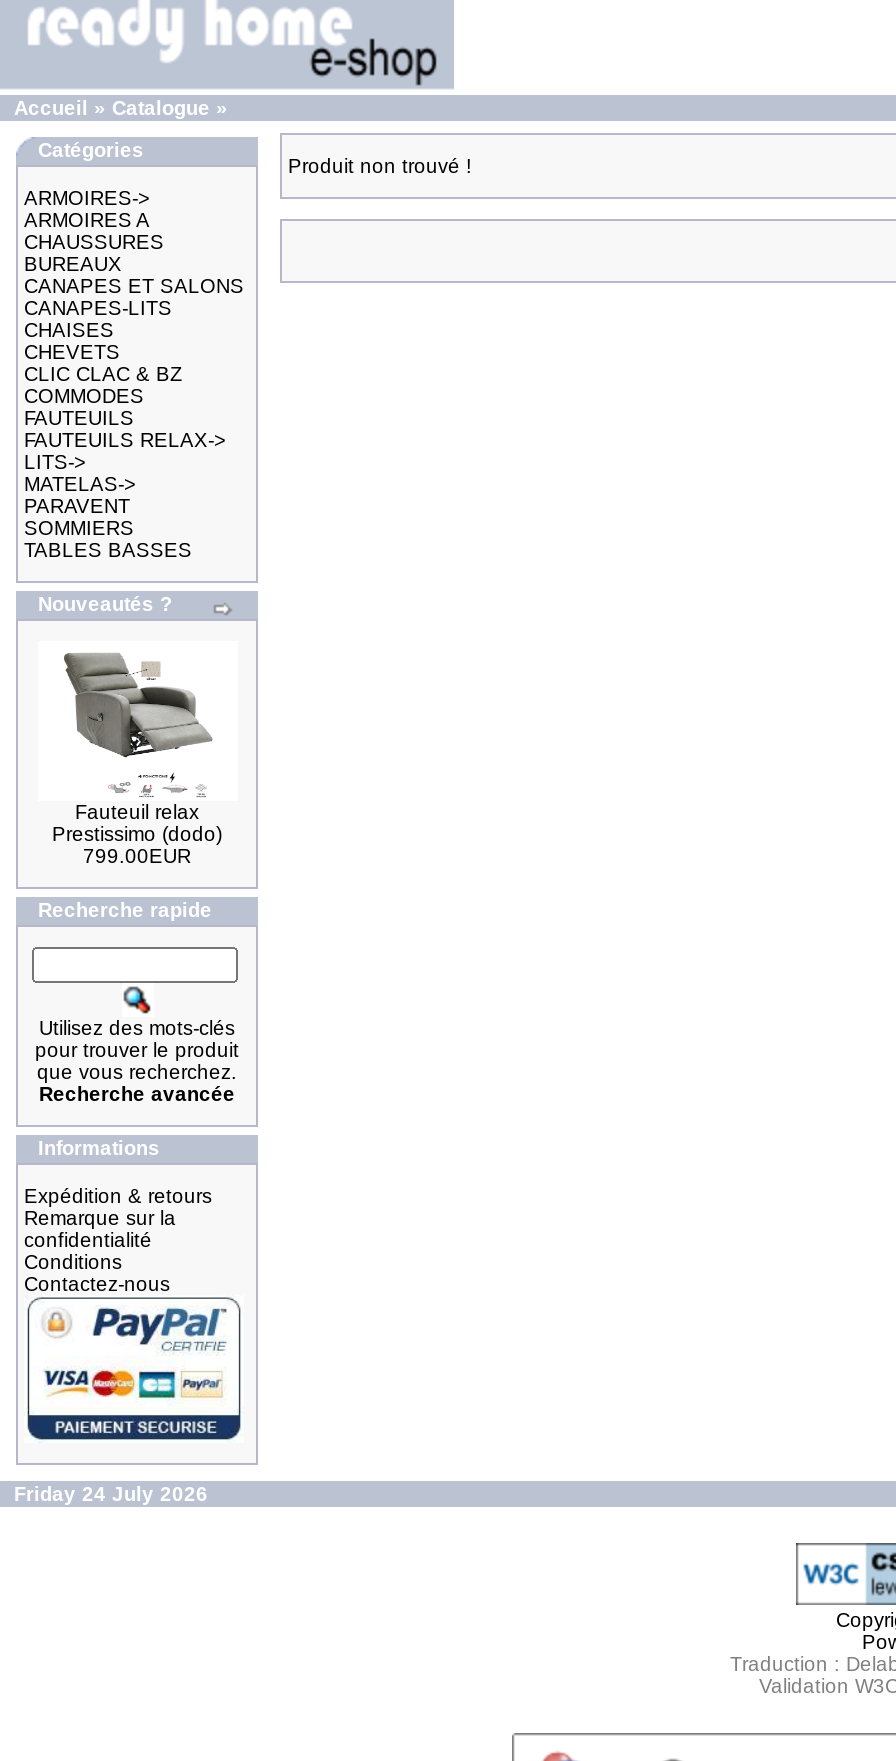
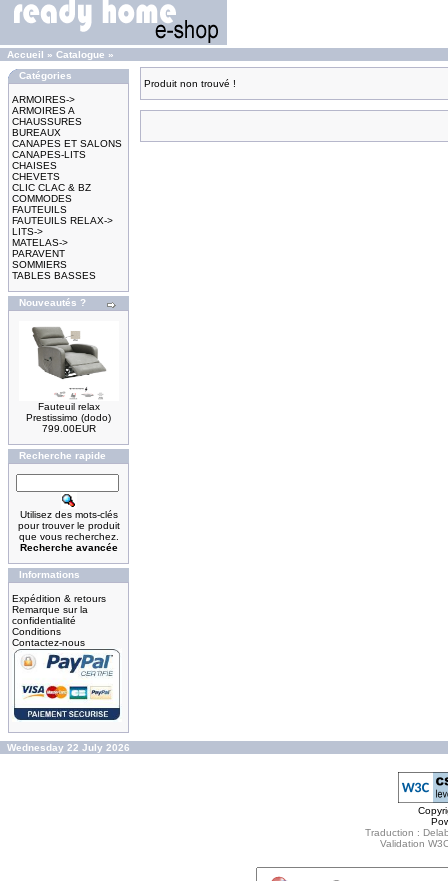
[2,1483,220,1505] Friday 24 July 2026 -> [1,742,136,753] Wednesday 22 July 2026

